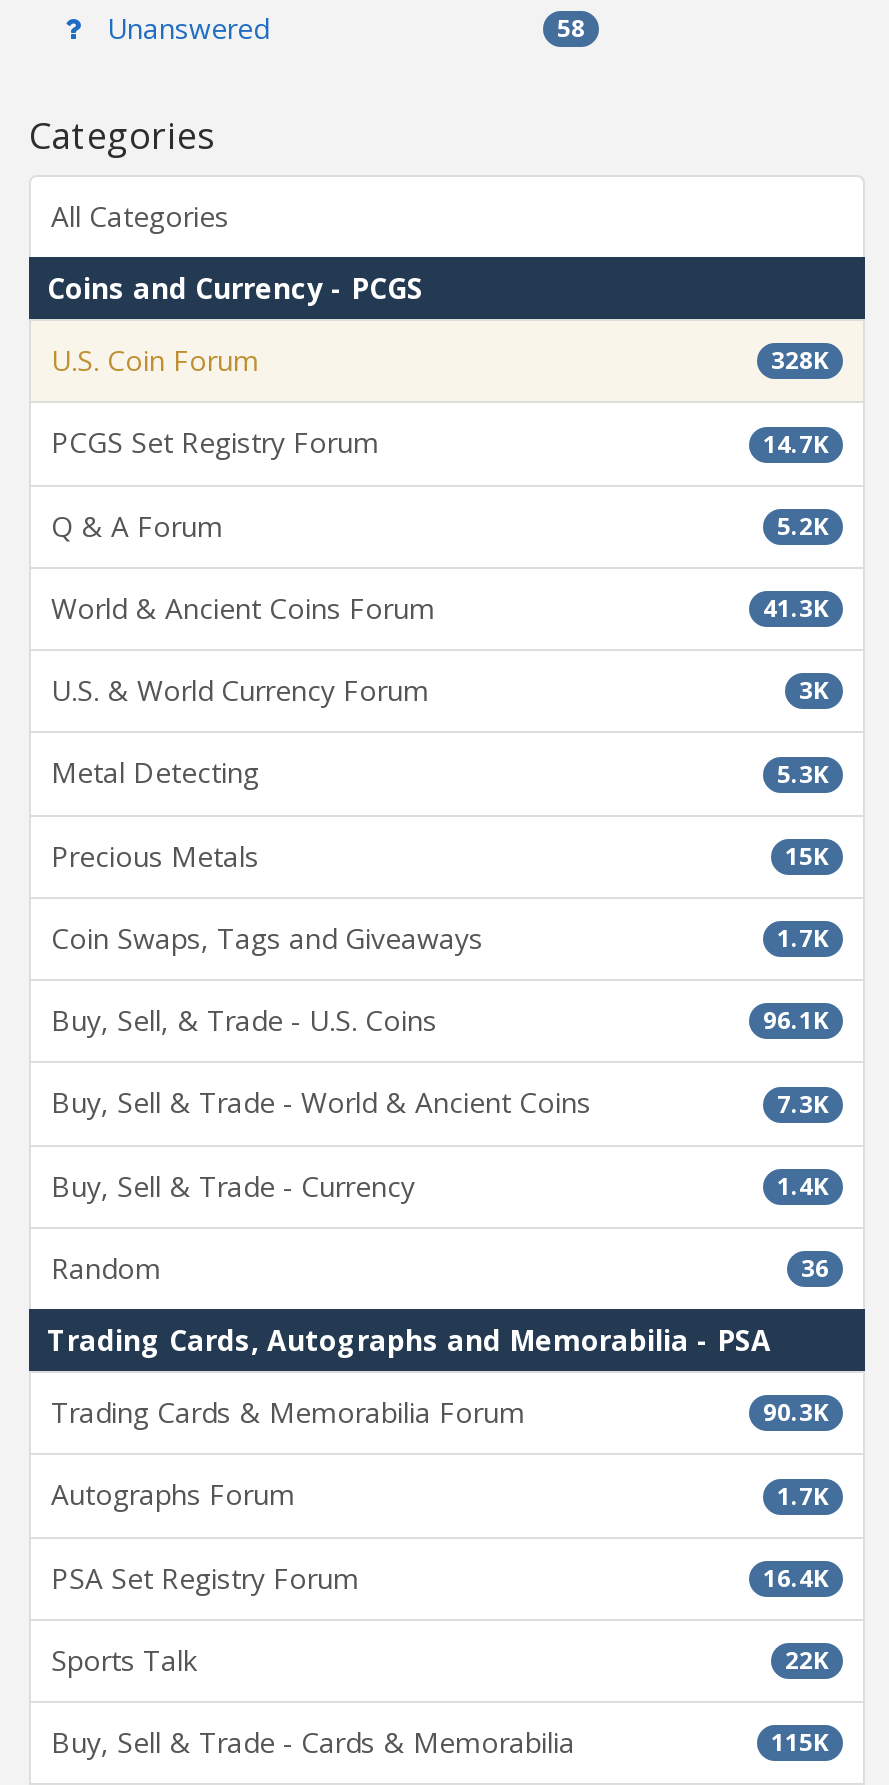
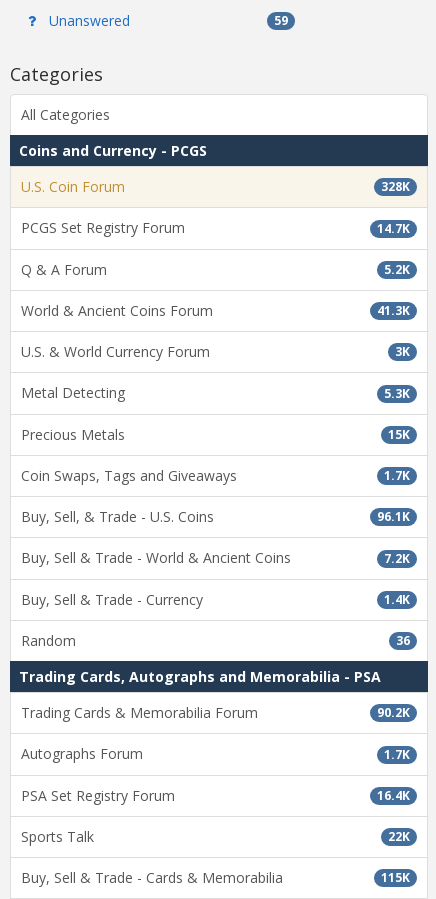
[557,11,585,45] 58 -> [274,12,288,29] 59
[777,1086,829,1120] 7.3K -> [384,549,410,566] 7.2K
[763,1396,829,1430] 90.3K -> [377,704,410,721] 90.2K

